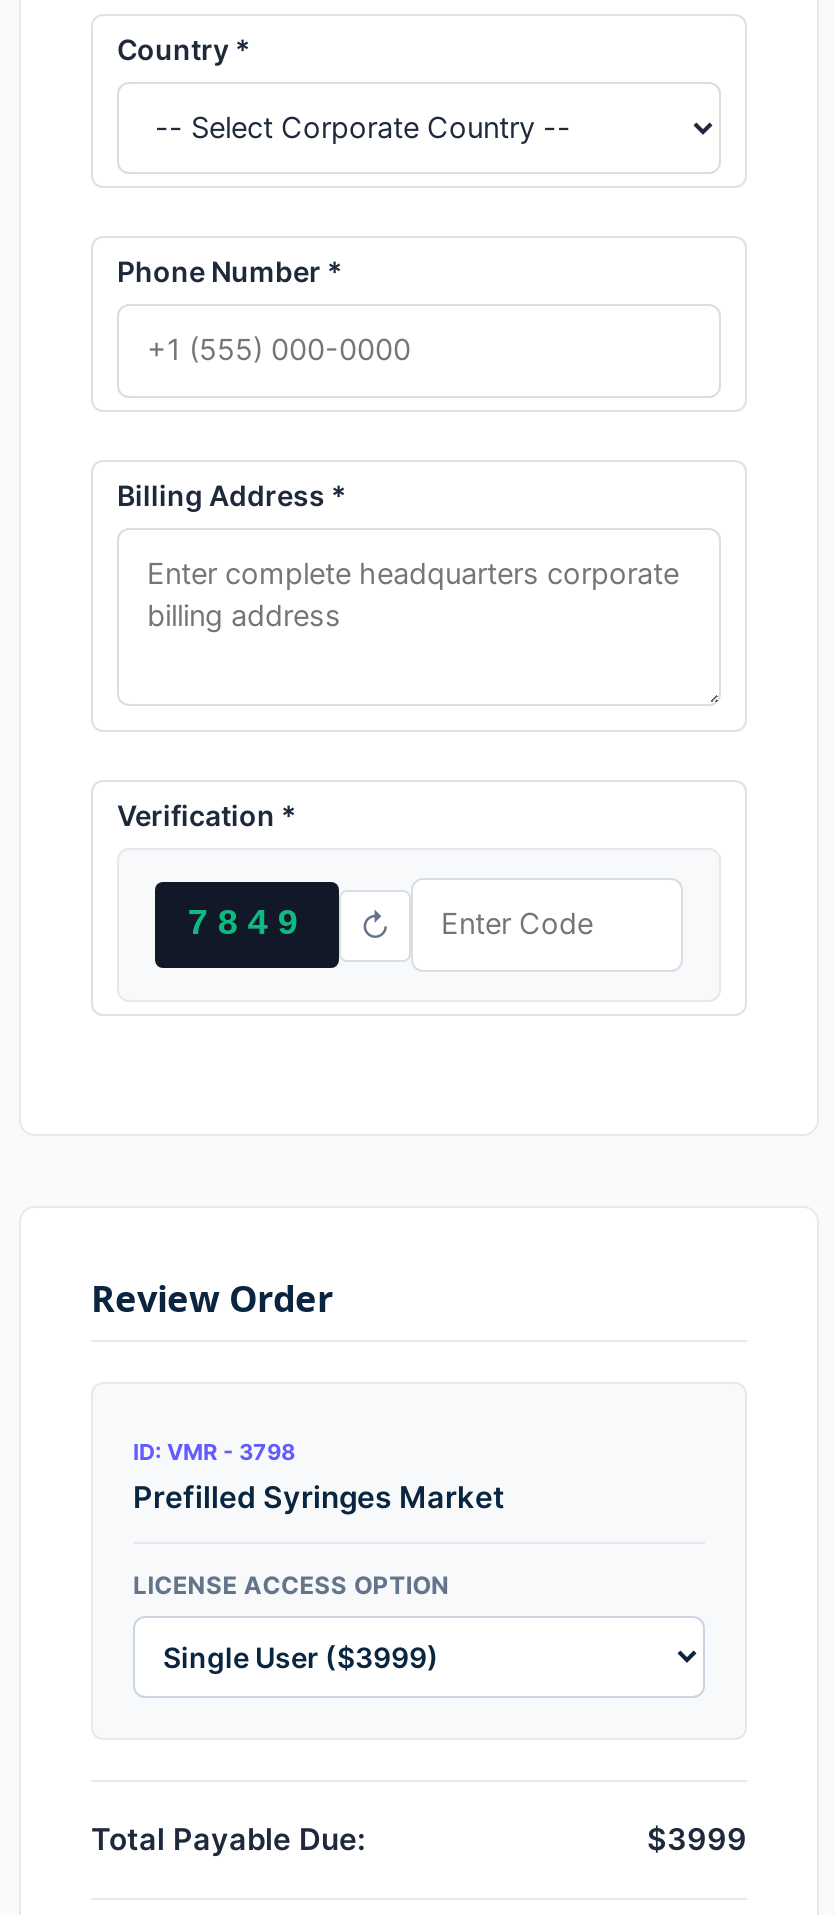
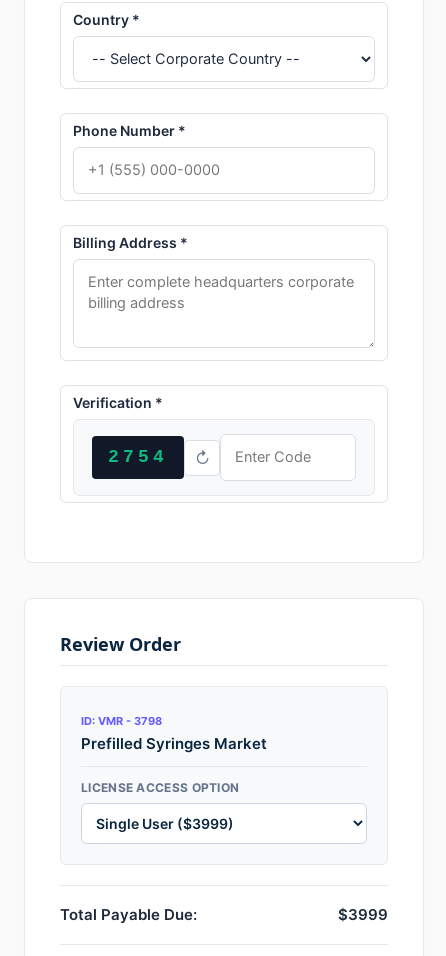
[187,904,307,944] 7849 -> [108,447,168,467] 2754

